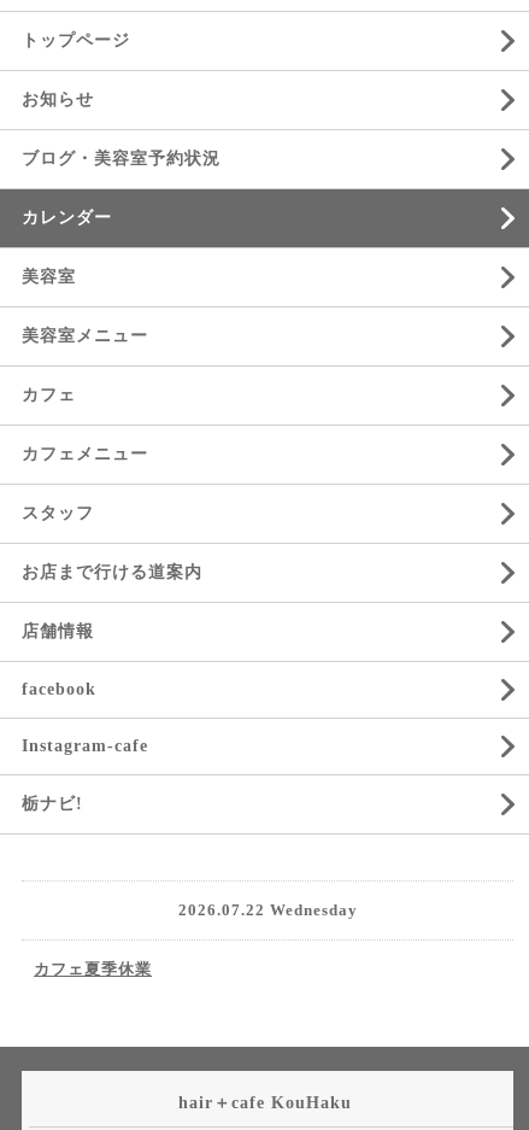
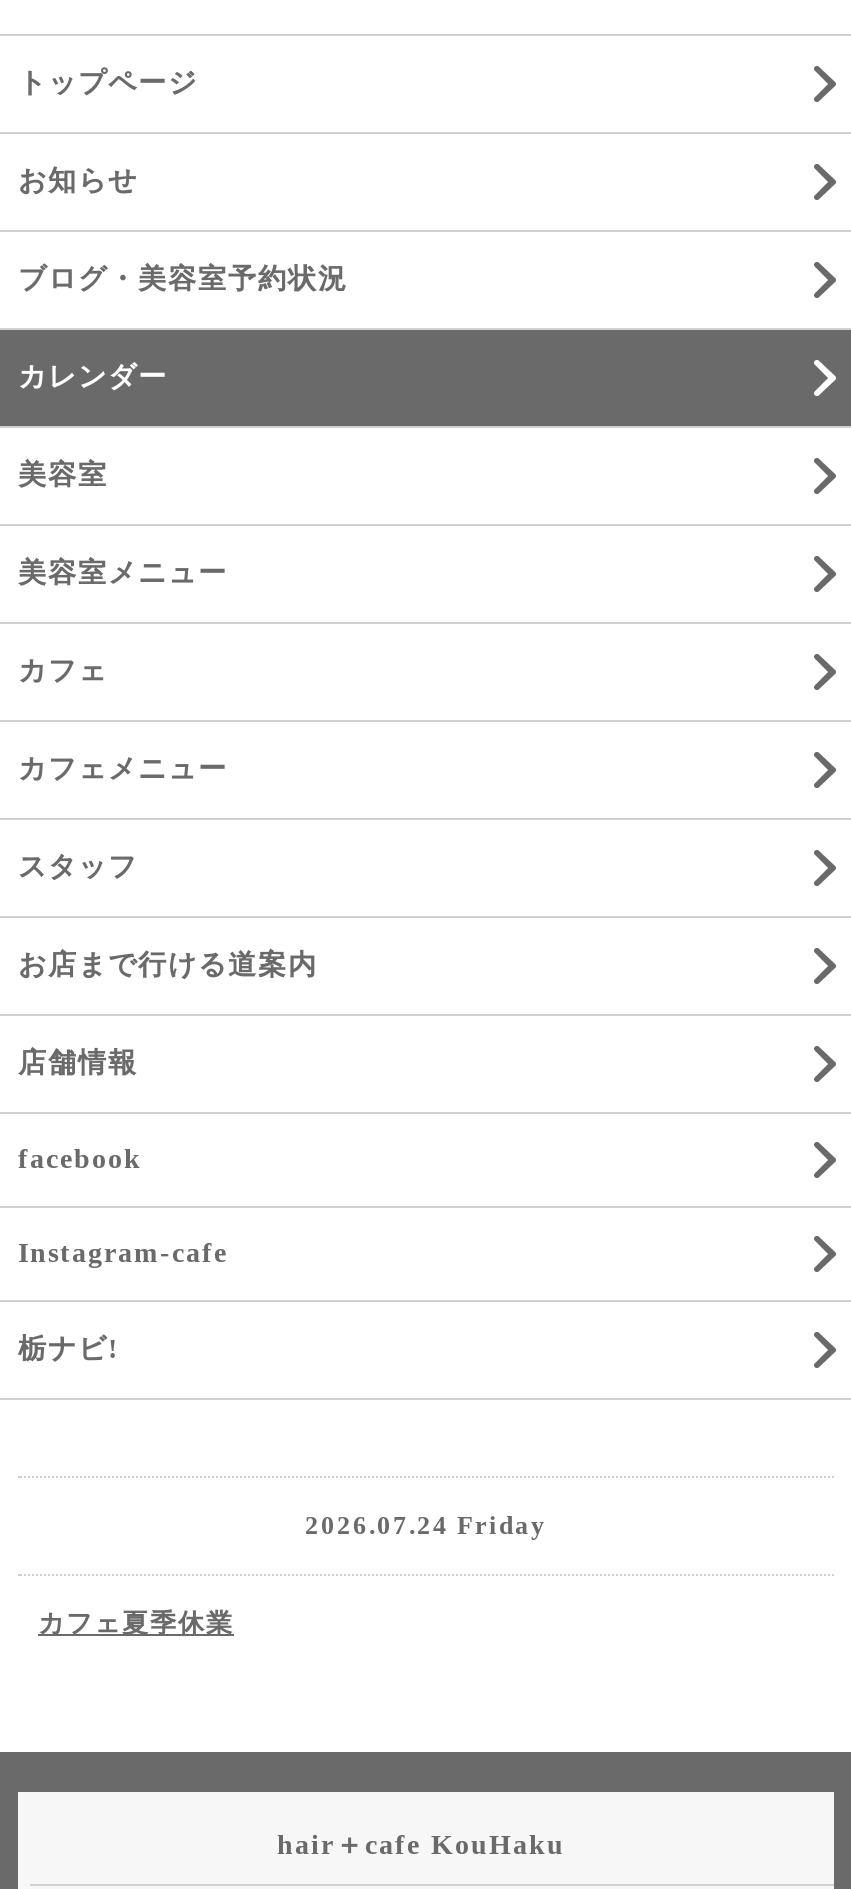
[178,901,357,919] 2026.07.22 Wednesday -> [305,1511,547,1541] 2026.07.24 Friday

